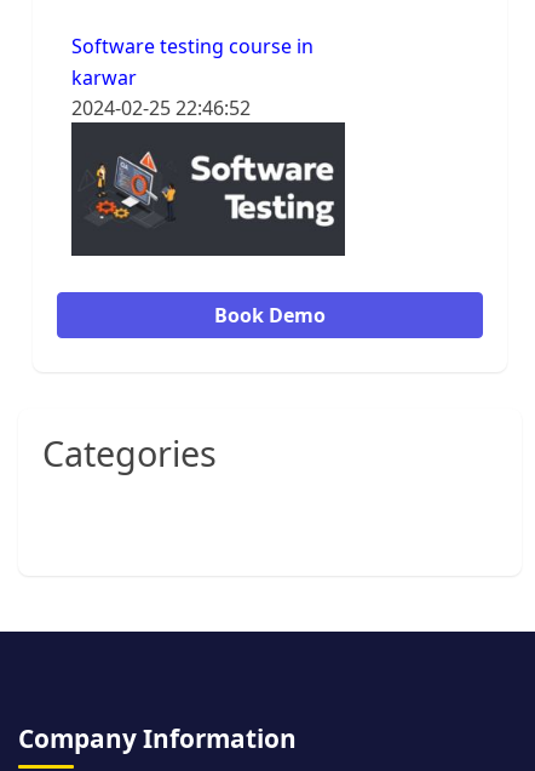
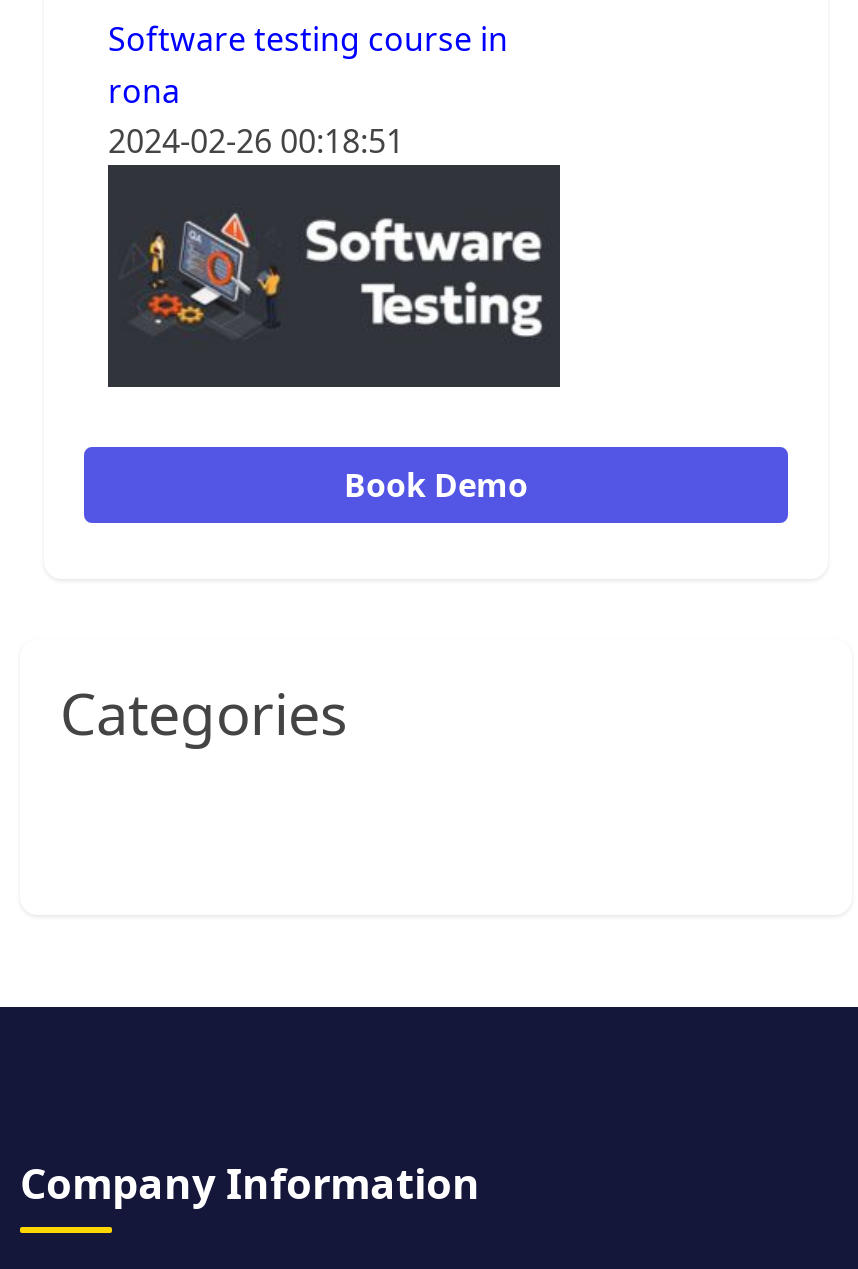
[71,64,251,121] karwar | 2024-02-25 22:46:52 -> [108,70,404,164] rona | 2024-02-26 00:18:51

